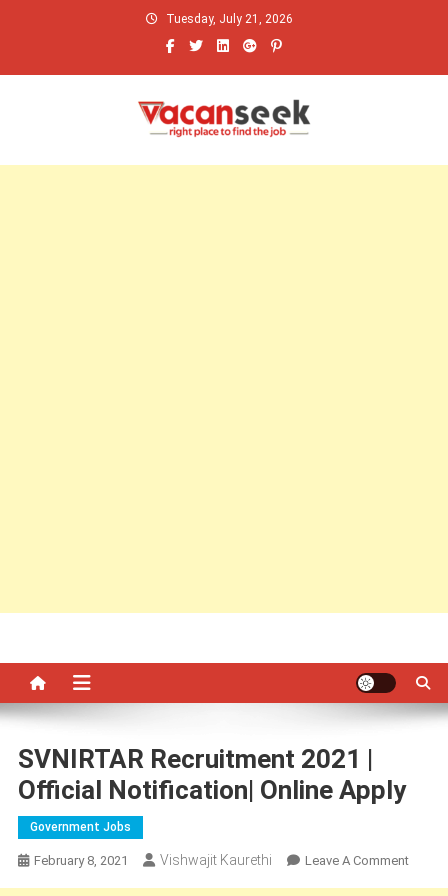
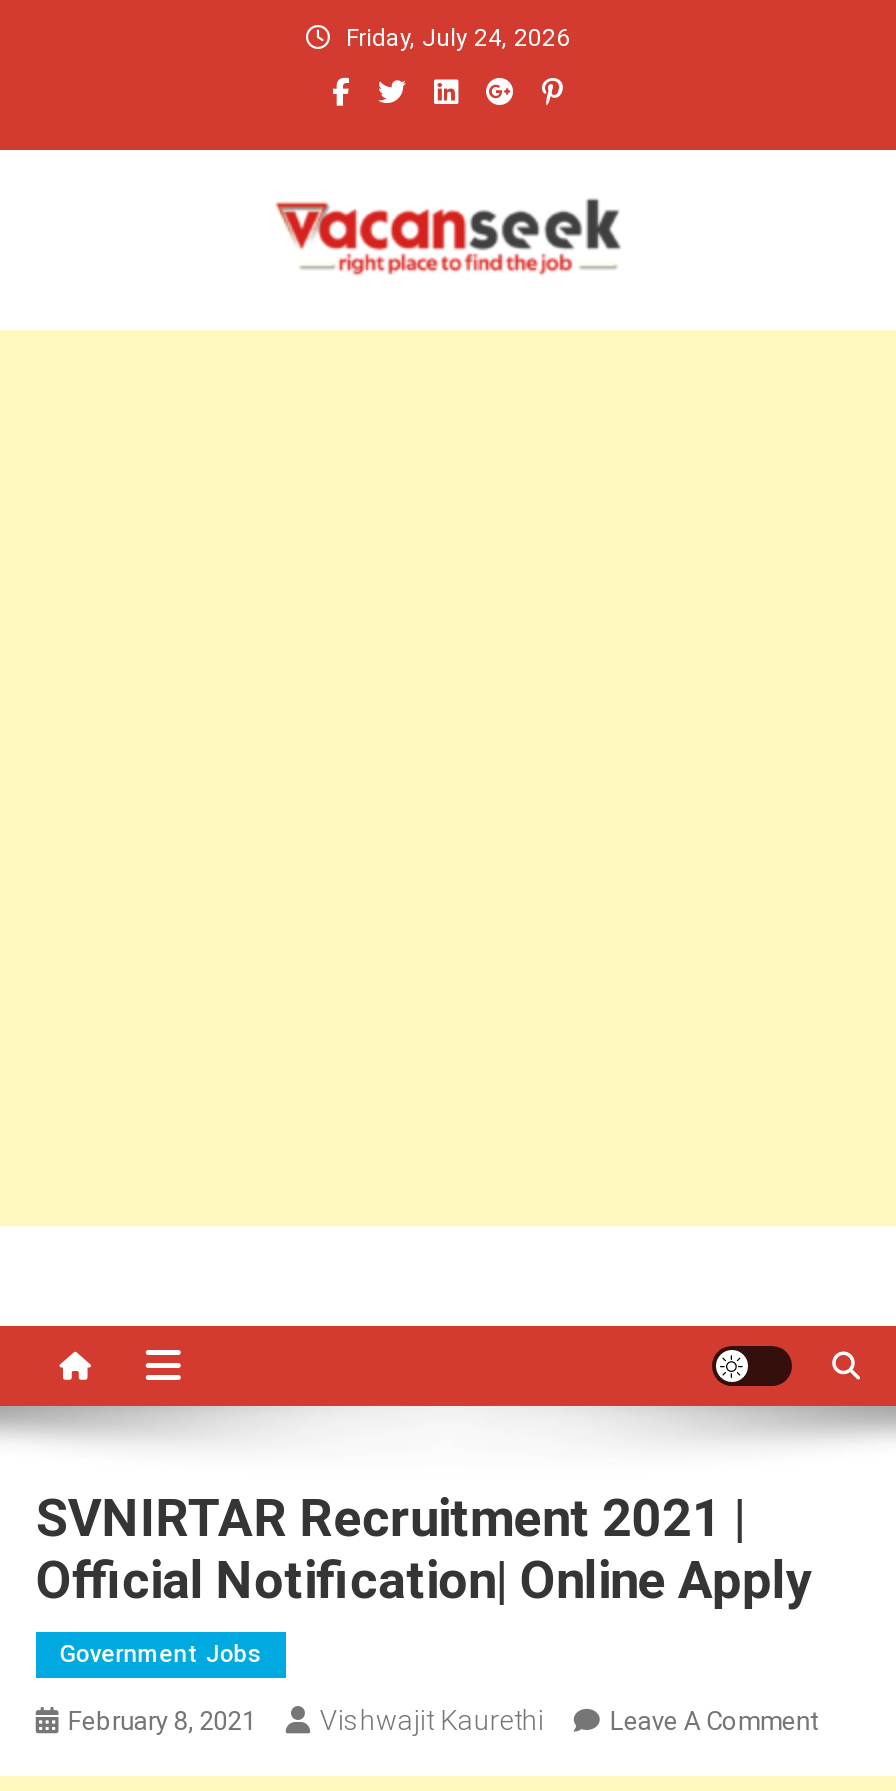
[165,12,292,26] Tuesday, July 21, 2026 -> [346,24,570,52] Friday, July 24, 2026

